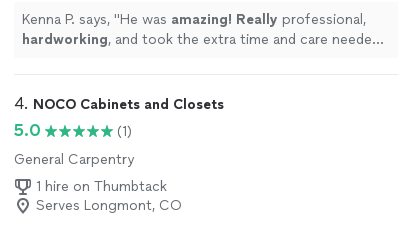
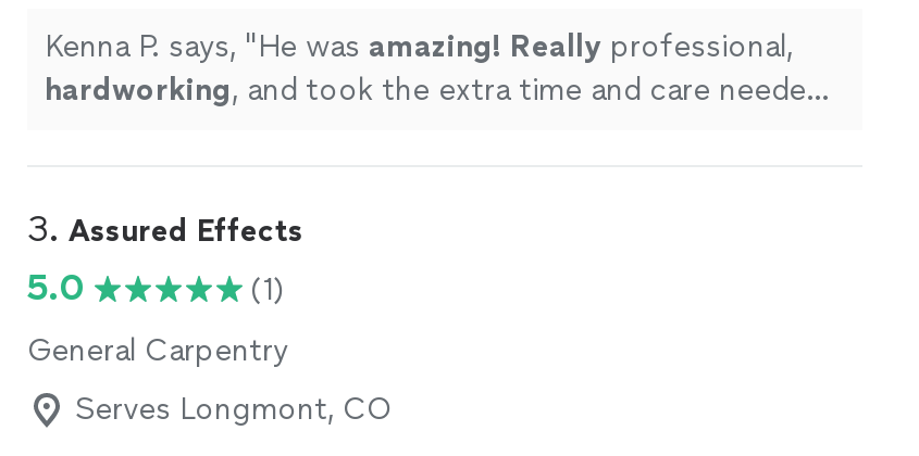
[14,94,224,113] 4. NOCO Cabinets and Closets -> [27,209,303,250] 3. Assured Effects
[36,178,167,195] 1 hire on Thumbtack -> none

